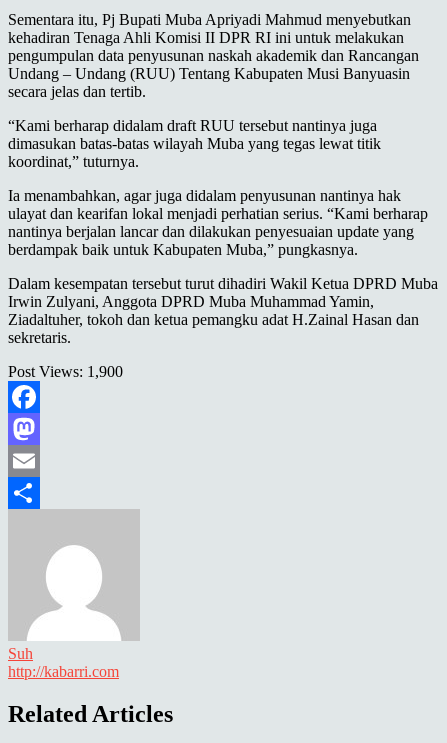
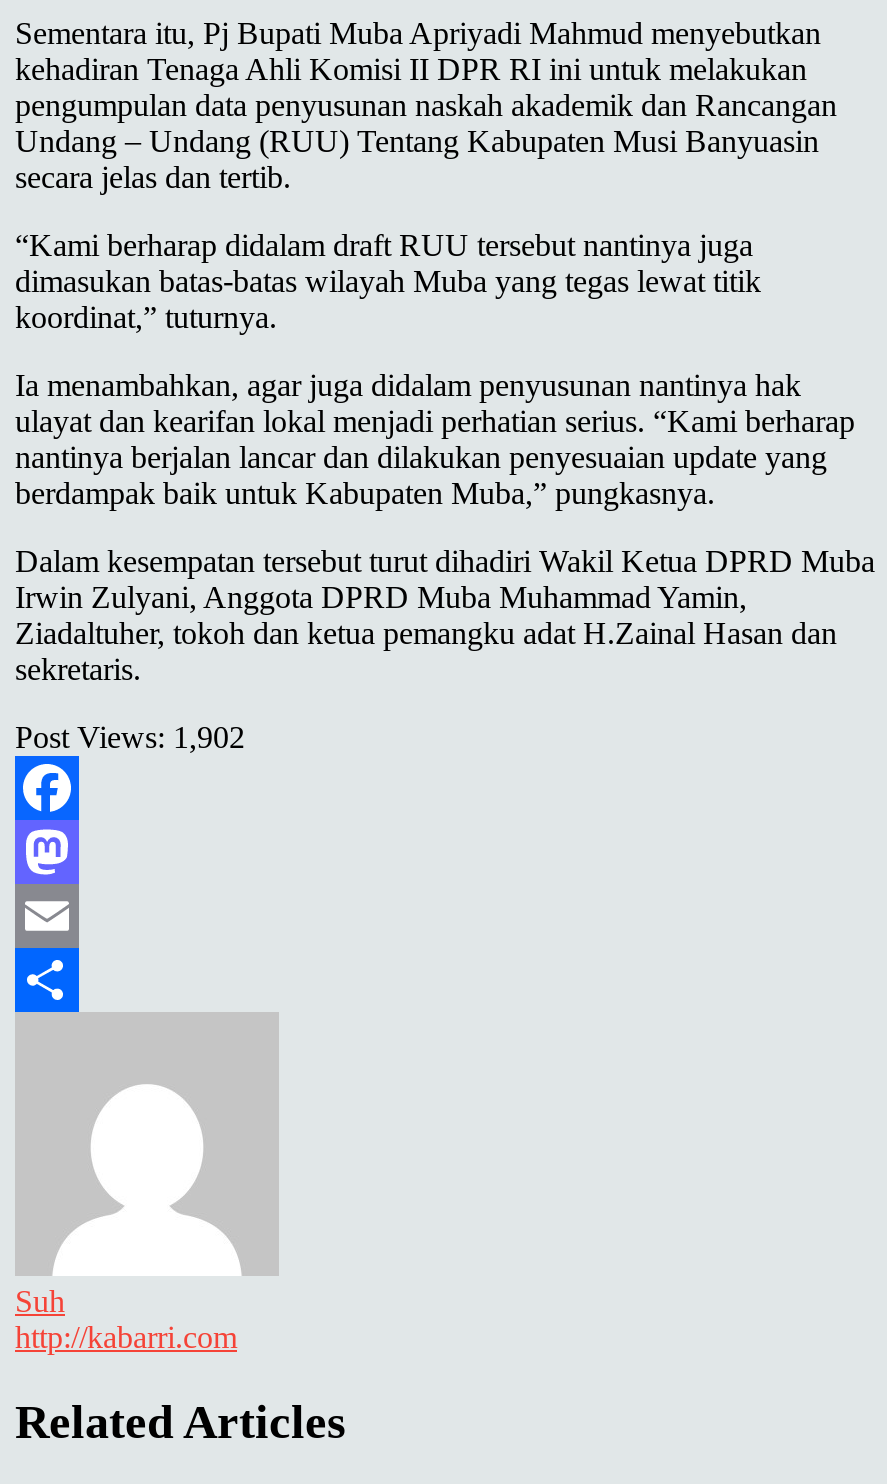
[8,363,123,380] Post Views: 1,900 -> [15,720,245,754] Post Views: 1,902

